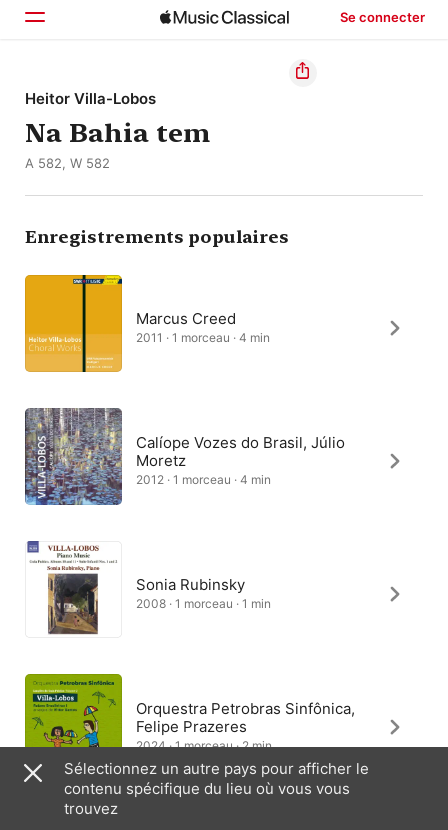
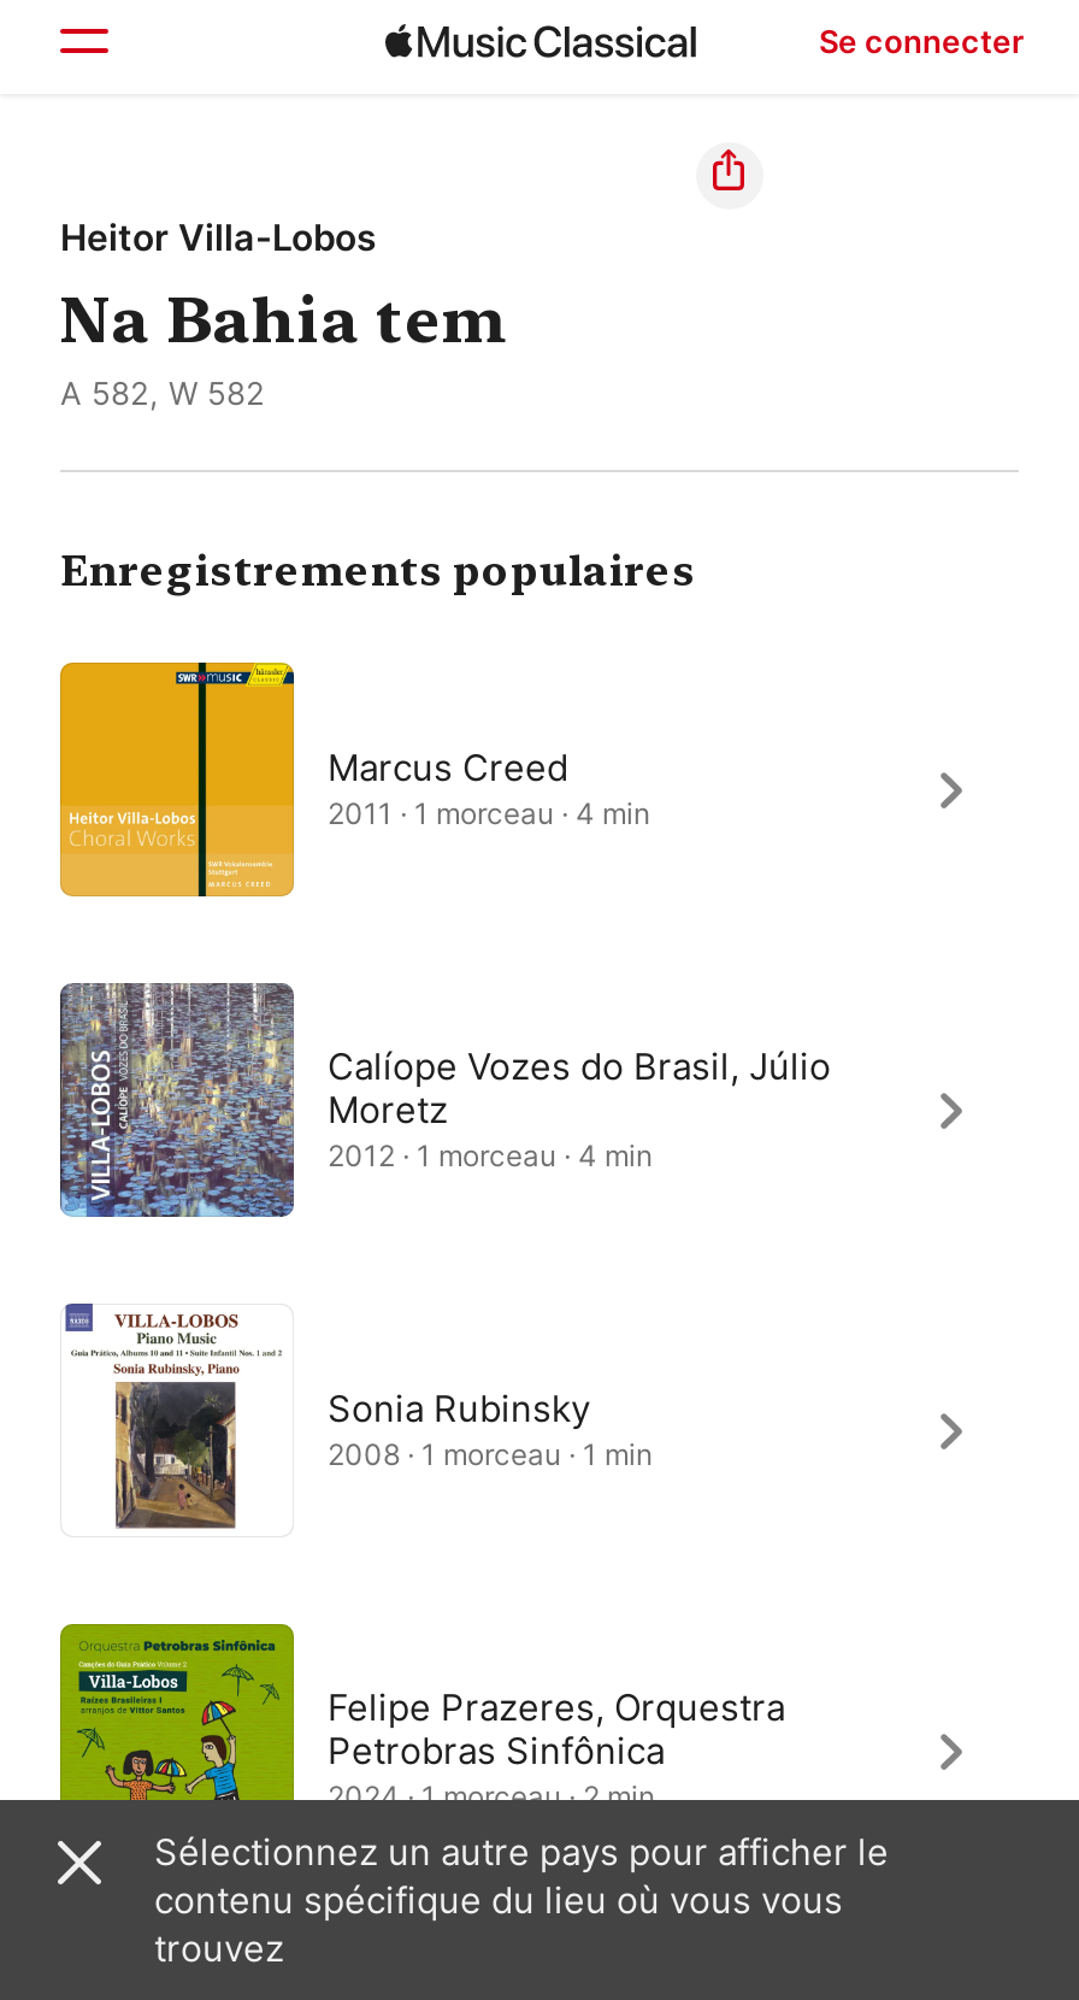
[136,699,355,736] Orquestra Petrobras Sinfônica, | Felipe Prazeres -> [328,1684,785,1773] Felipe Prazeres, Orquestra | Petrobras Sinfônica

